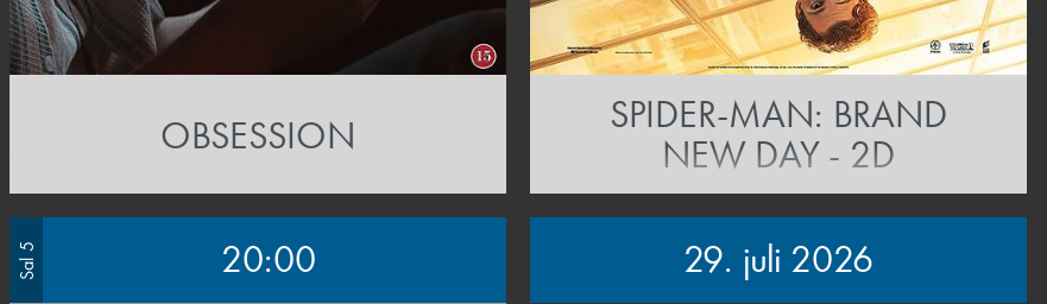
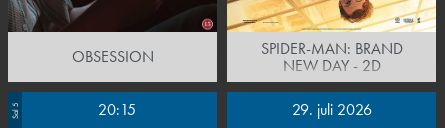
[221,235,316,285] 20:00 -> [98,99,136,120] 20:15

